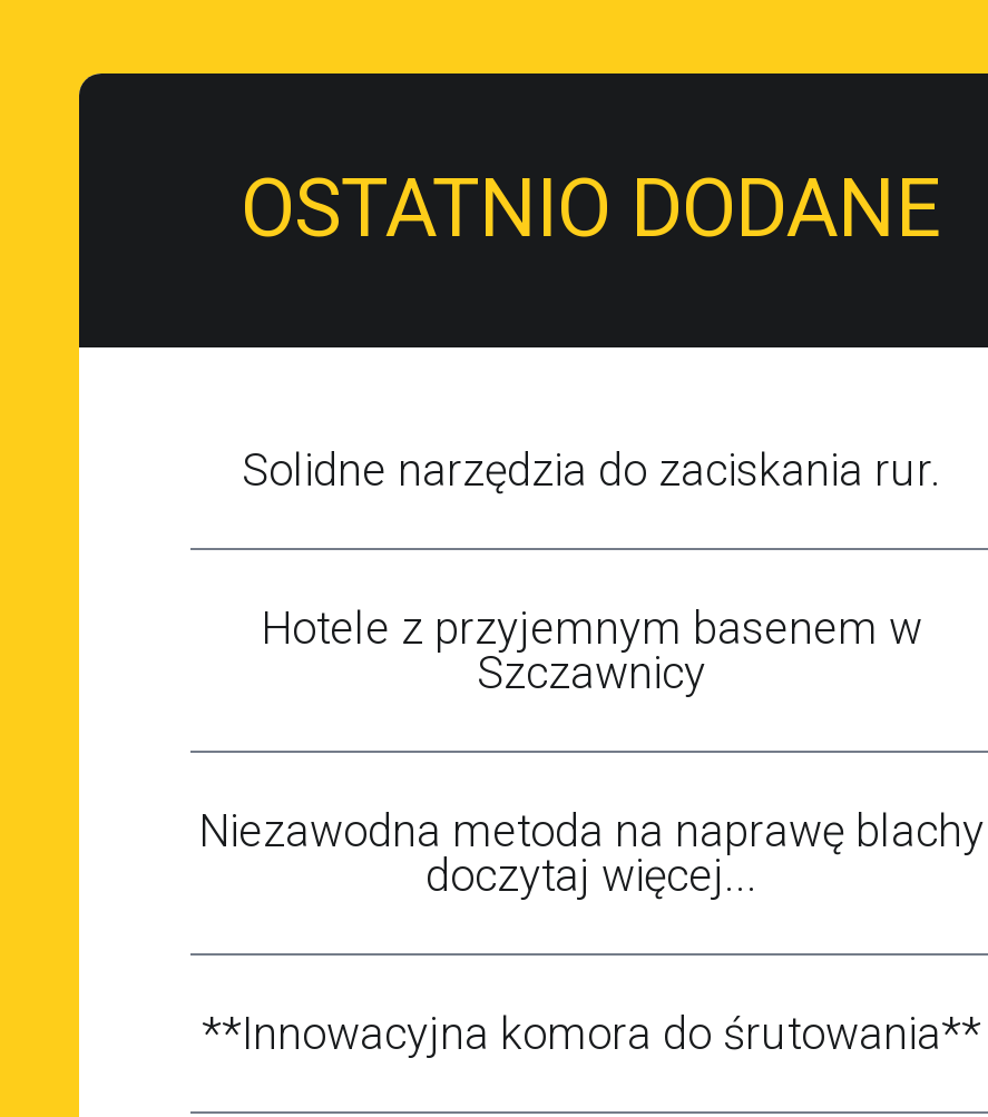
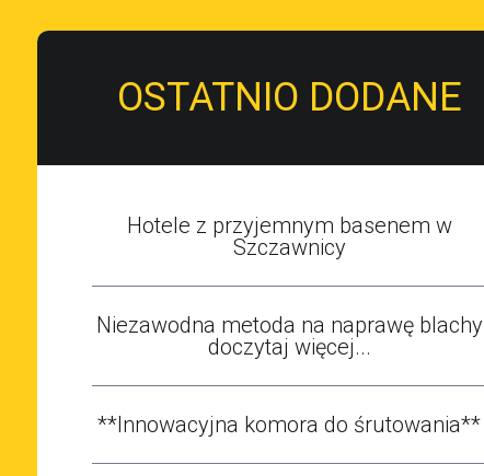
[242,443,941,497] Solidne narzędzia do zaciskania rur. -> none

